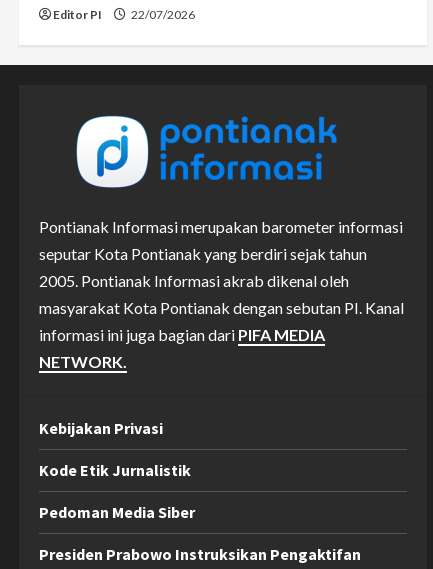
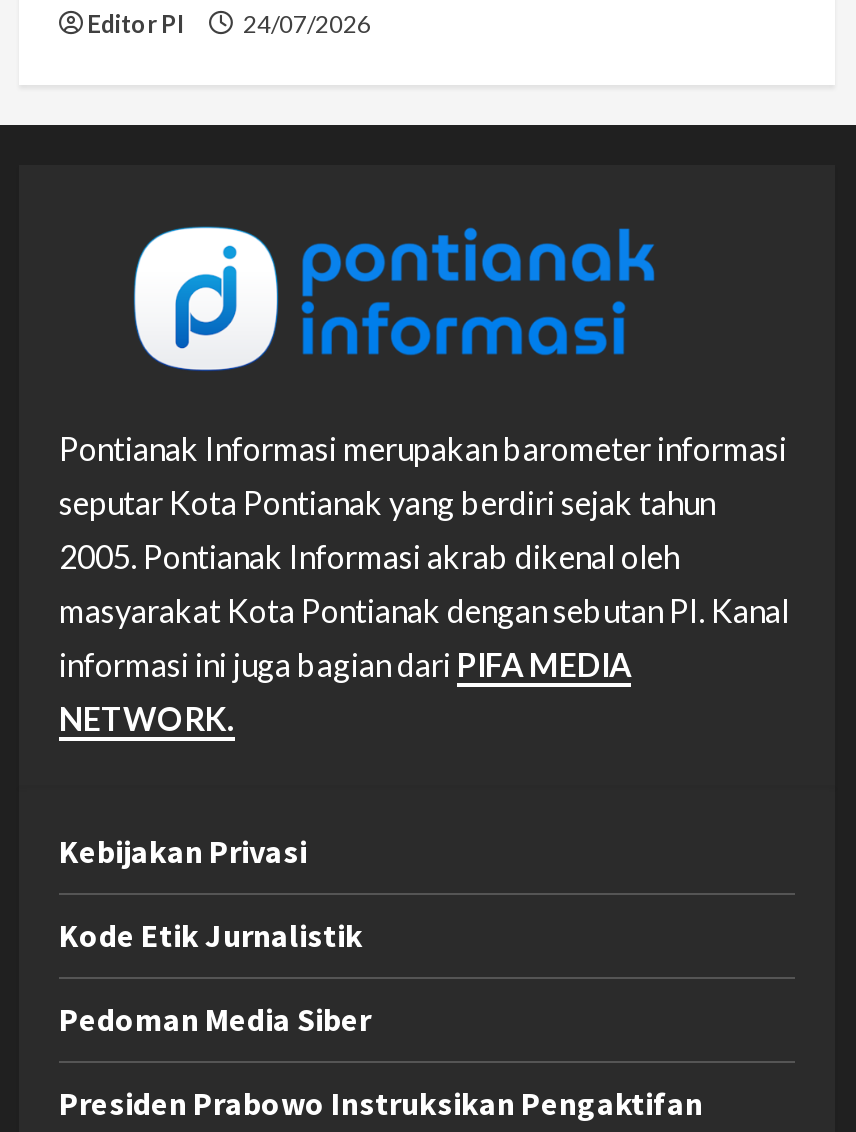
[53,7,195,22] Editor PI 22/07/2026 -> [87,9,371,39] Editor PI 24/07/2026

